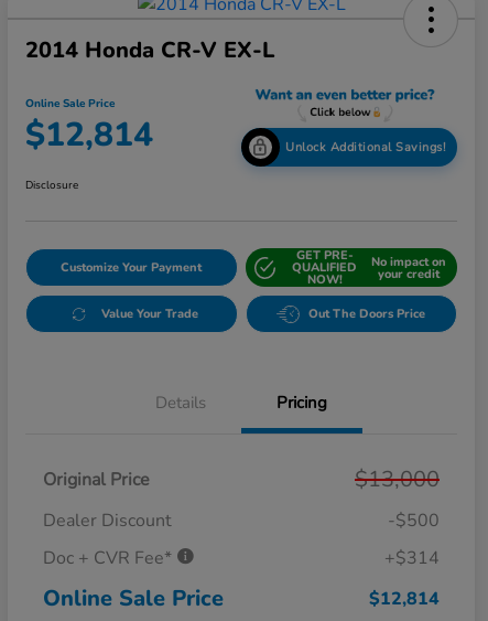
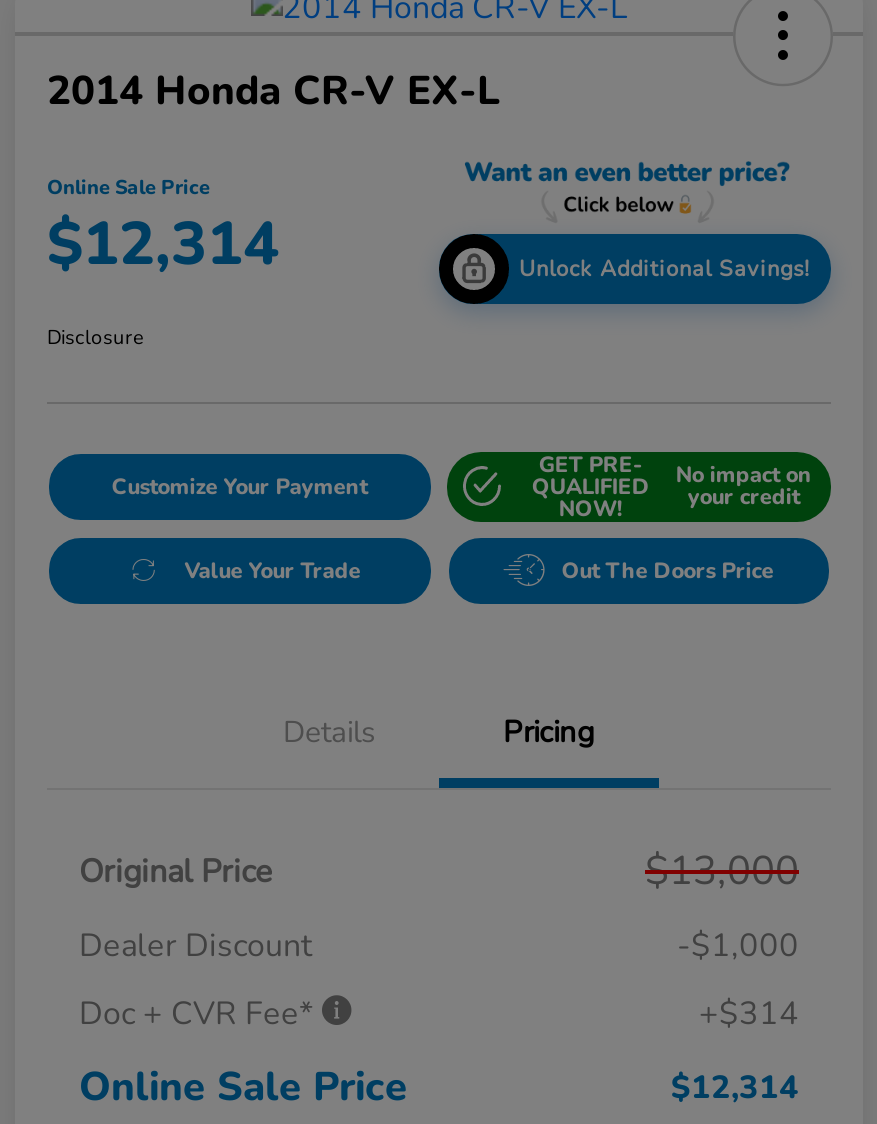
[25,112,153,157] $12,814 -> [47,203,279,285] $12,314
[388,509,440,533] -$500 -> [677,923,799,967] -$1,000
[369,587,440,611] $12,814 -> [671,1065,799,1109] $12,314

